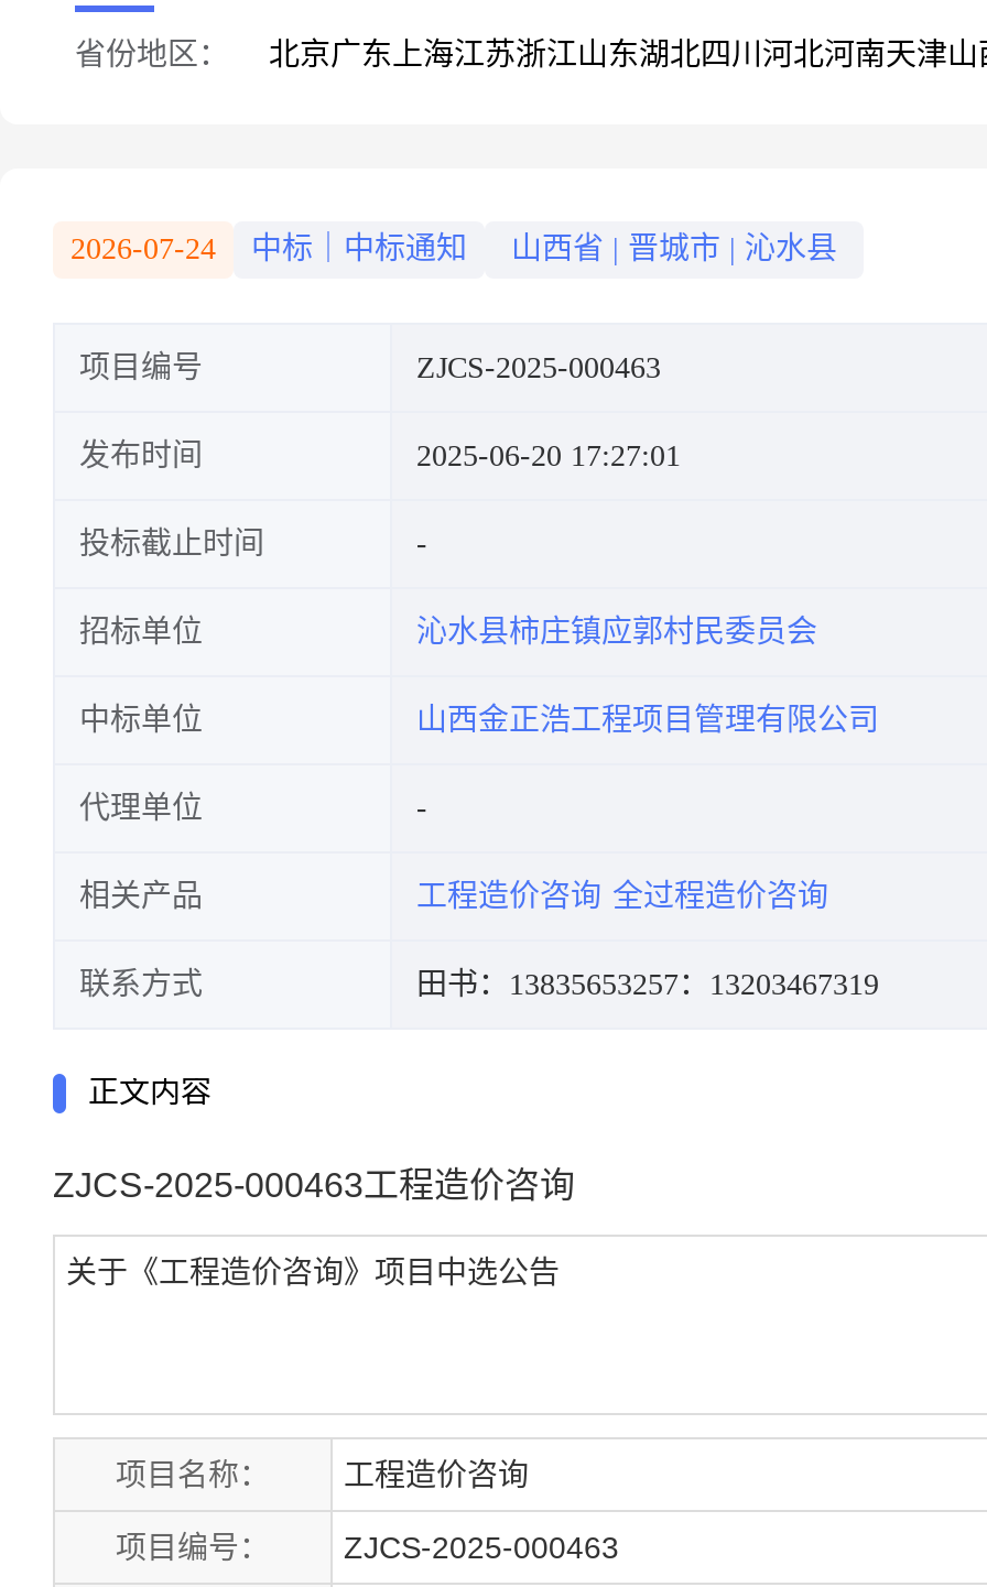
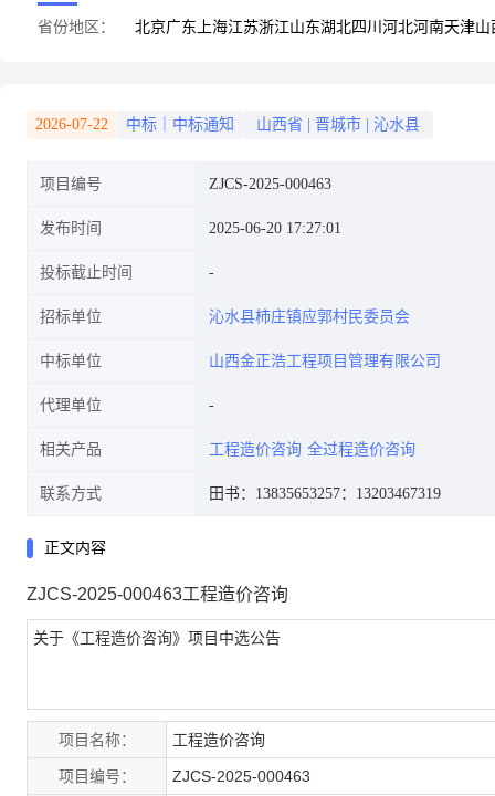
[70,232,216,265] 2026-07-24 -> [35,116,108,133] 2026-07-22

